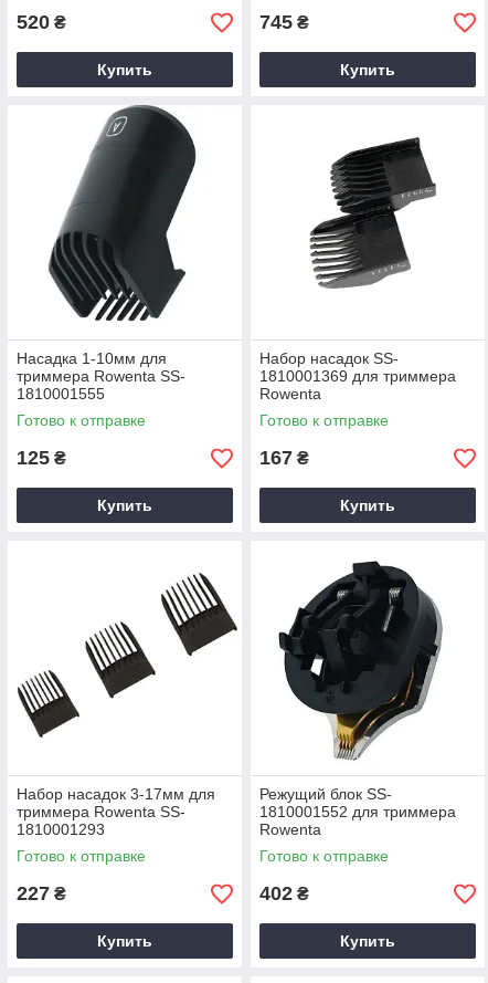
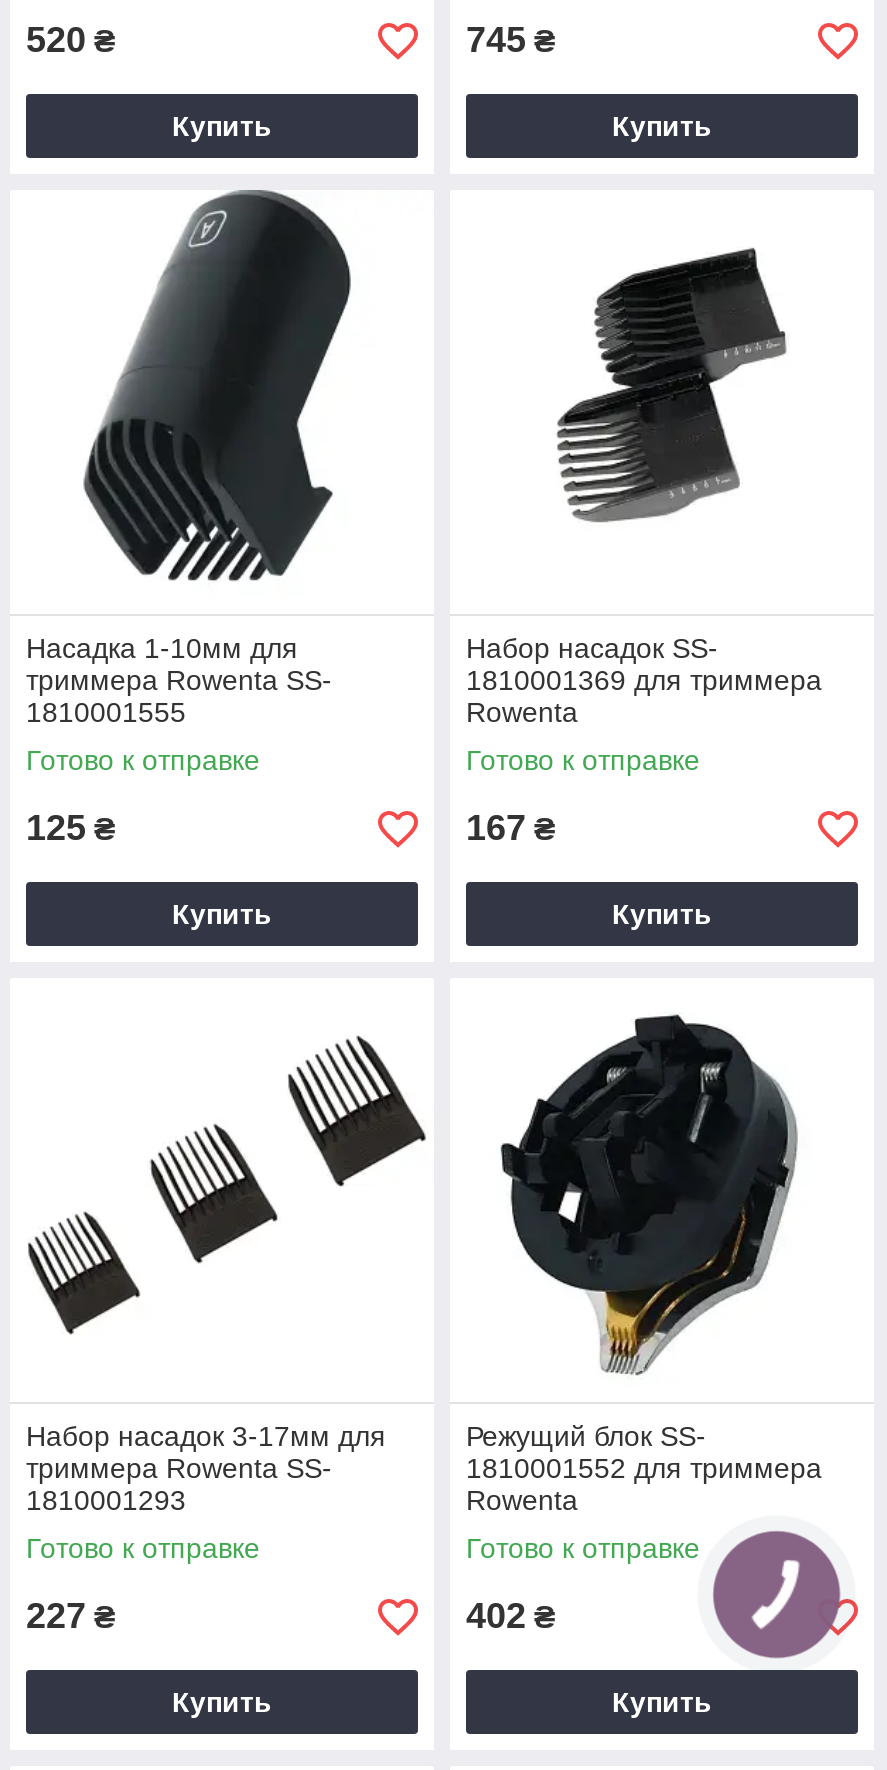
none -> [710,1528,842,1660] [image]

